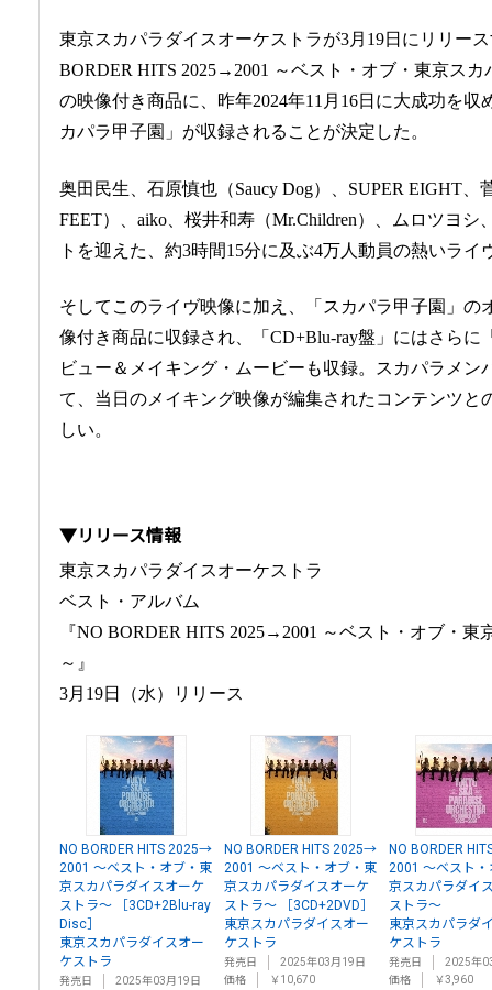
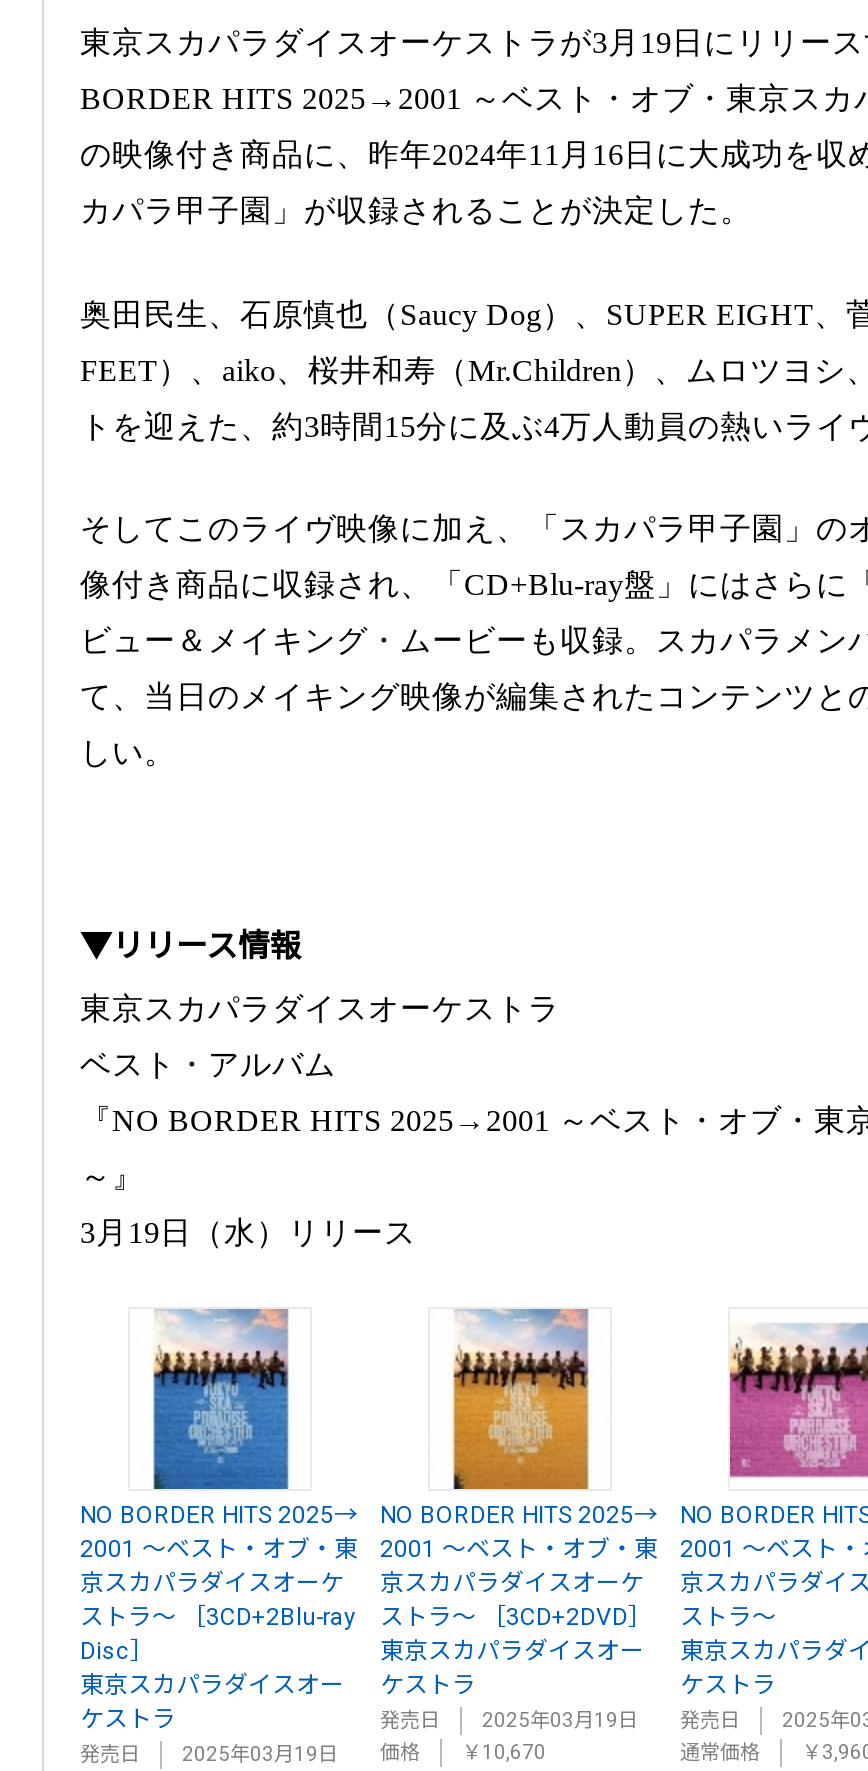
[389,974,411,986] 価格 -> [680,1742,760,1764] 通常価格

